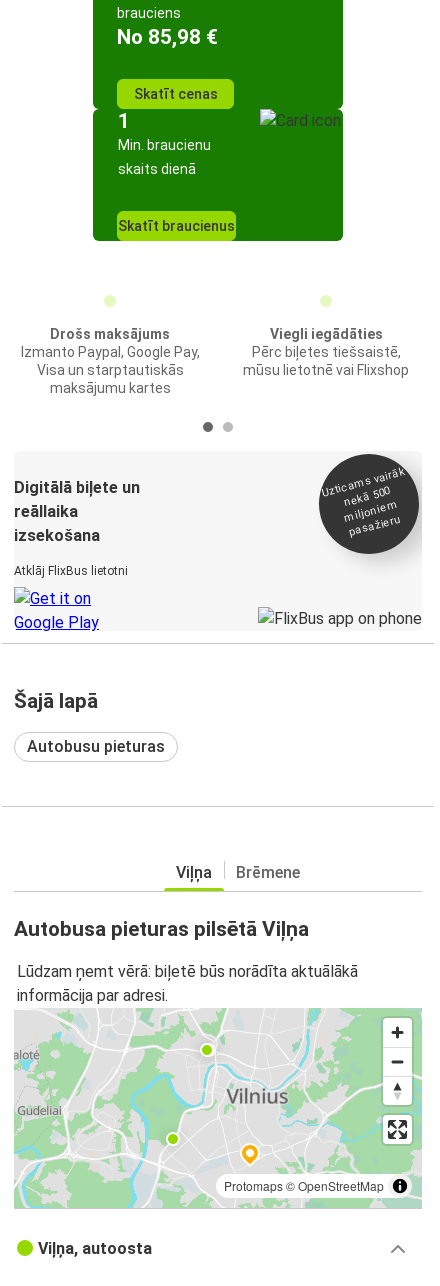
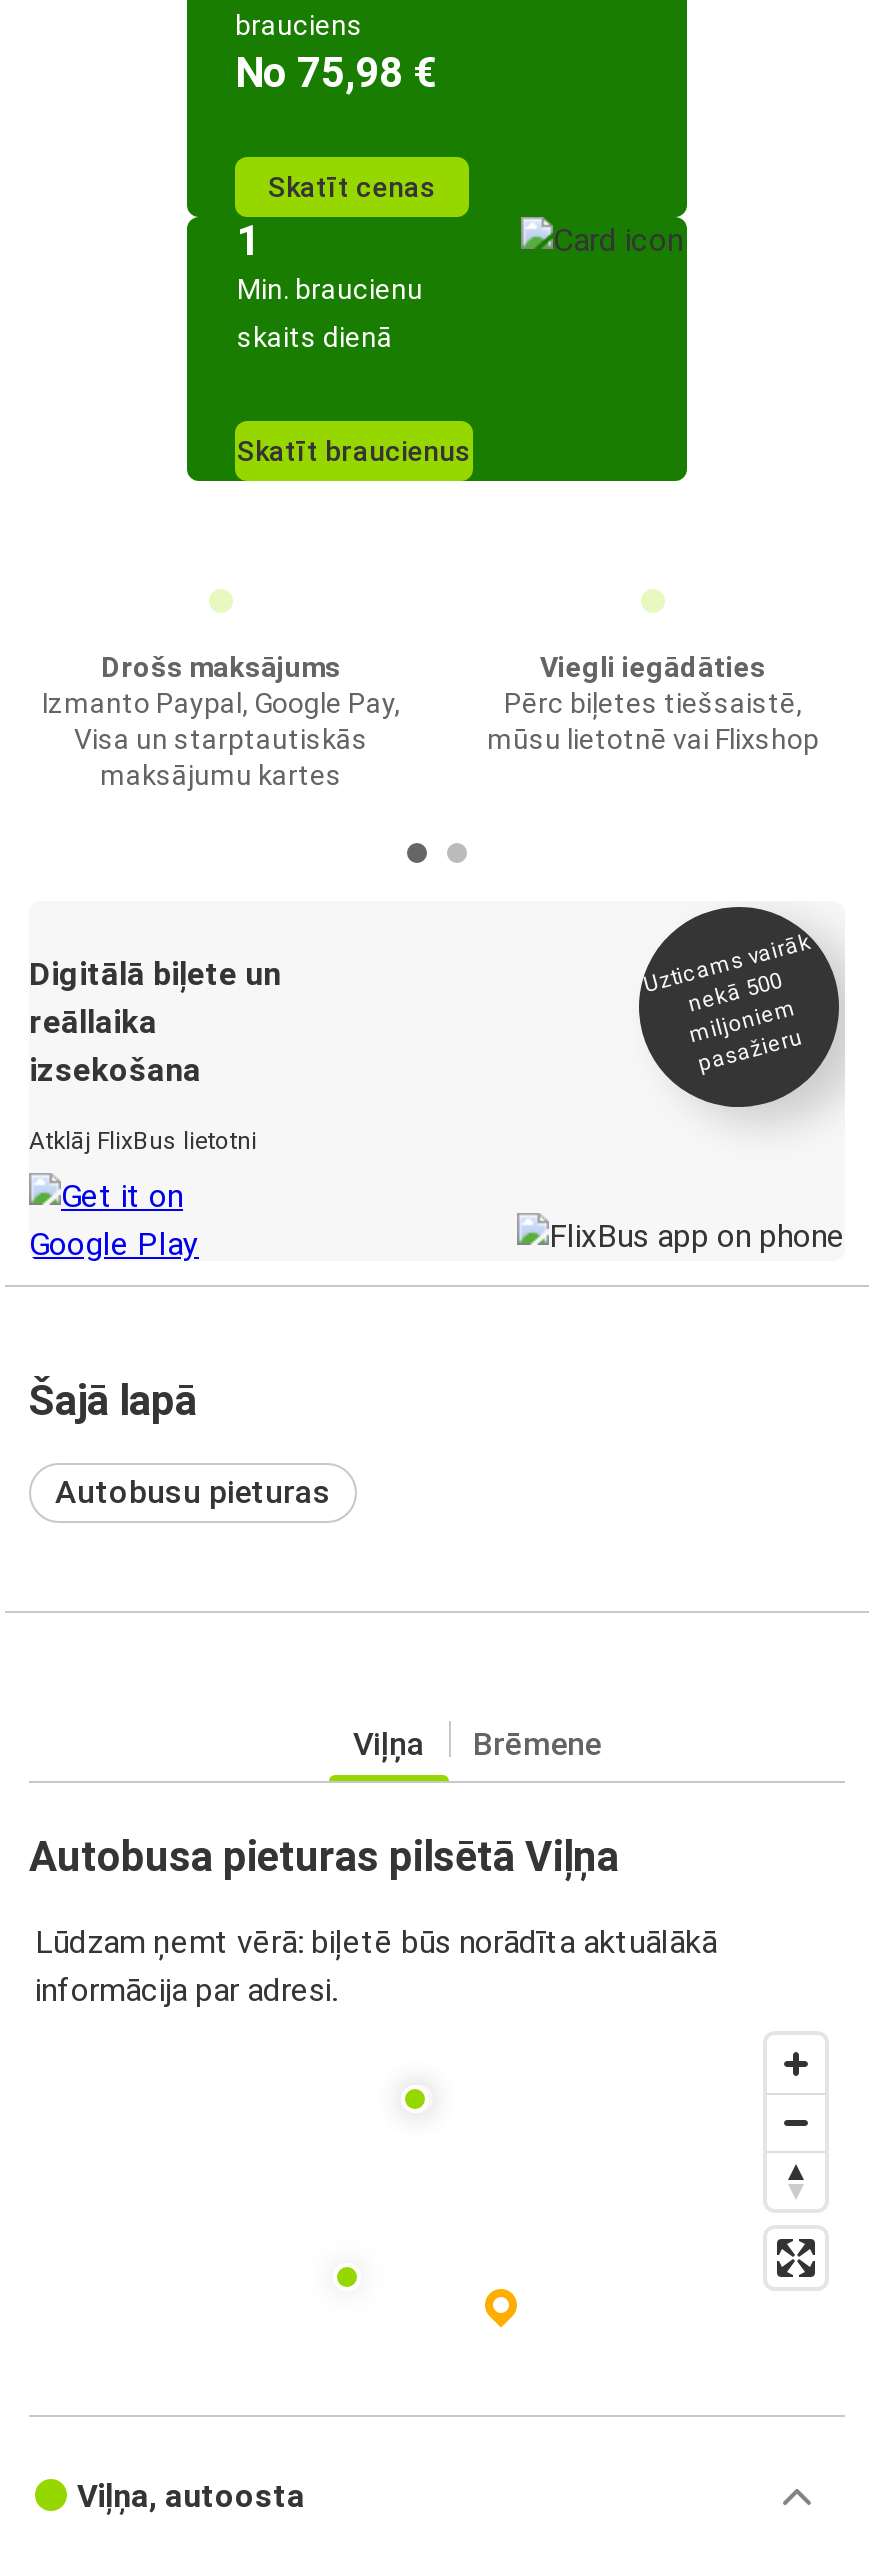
[117,25,218,49] No 85,98 € -> [235,49,437,97] No 75,98 €
[13,1007,423,1209] [image] | Protomaps © OpenStreetMap -> none

